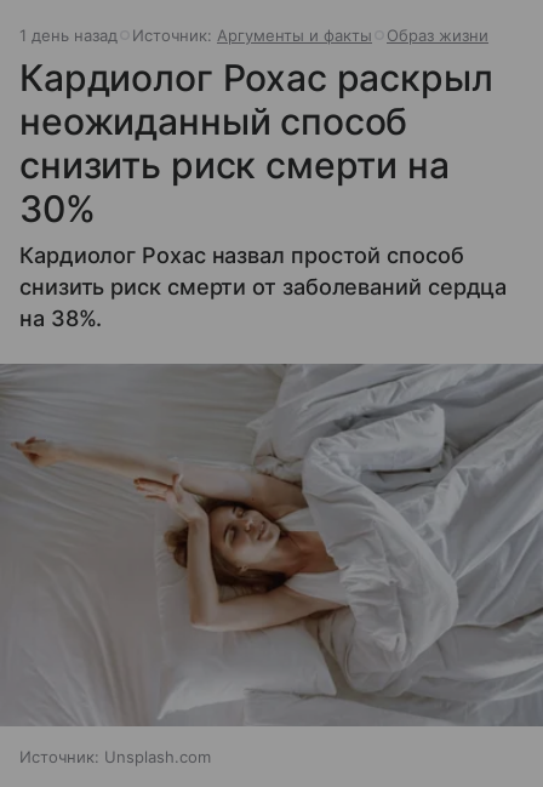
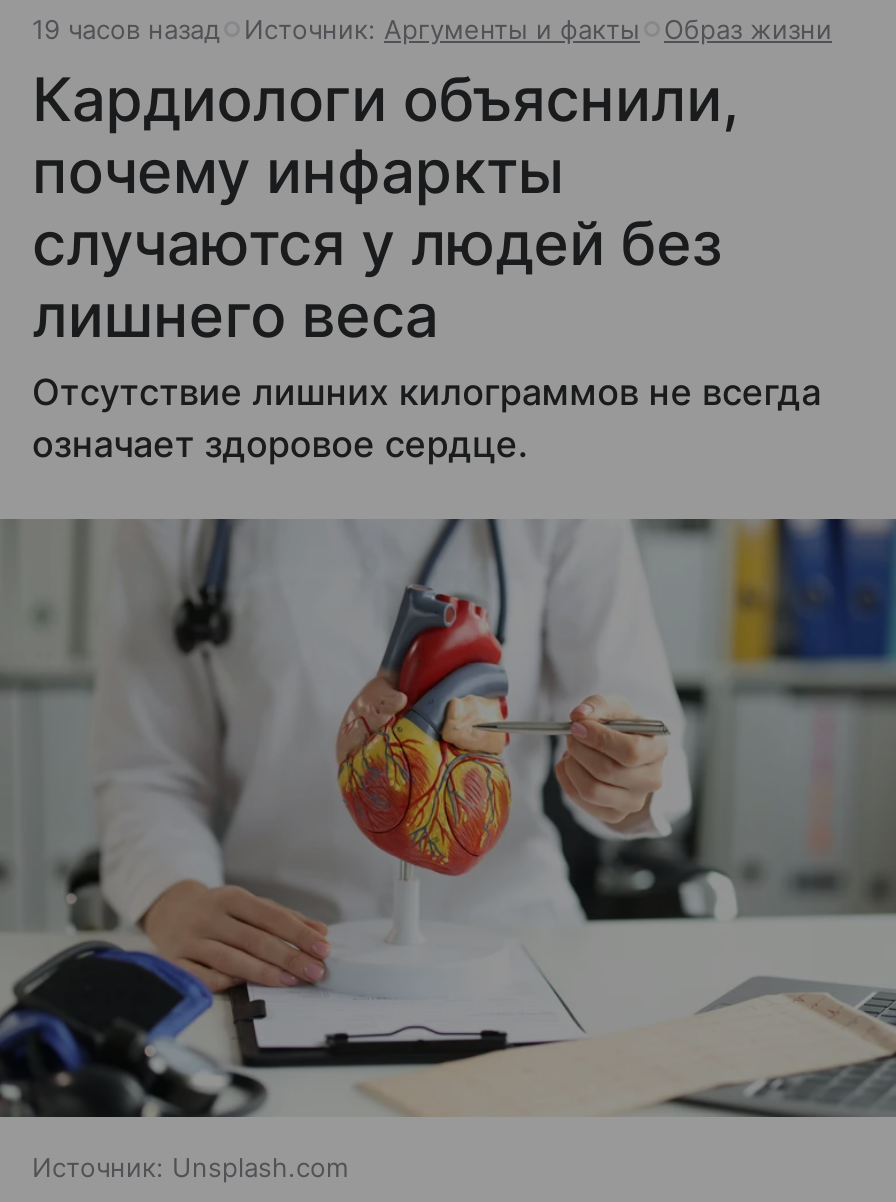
[19,26,488,45] 1 день назад Источник: Аргументы и факты Образ жизни -> [32,13,832,45] 19 часов назад Источник: Аргументы и факты Образ жизни
[19,56,507,331] Кардиолог Рохас раскрыл | неожиданный способ | снизить риск смерти на | 30% | Кардиолог Рохас назвал простой способ | снизить риск смерти от заболеваний сердца | на 38%. -> [32,63,821,465] Кардиологи объяснили, | почему инфаркты | случаются у людей без | лишнего веса | Отсутствие лишних килограммов не всегда | означает здоровое сердце.
[4,364,539,726] [image] -> [6,517,890,1117] [image]

